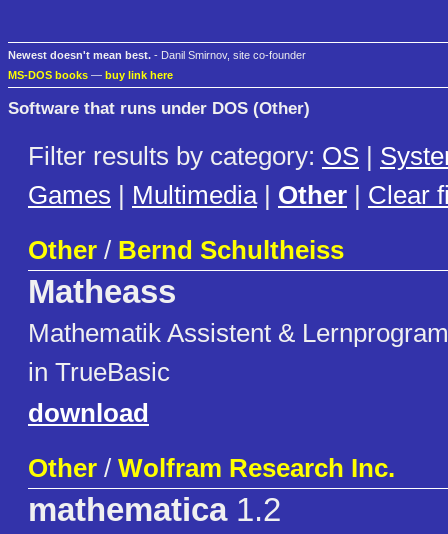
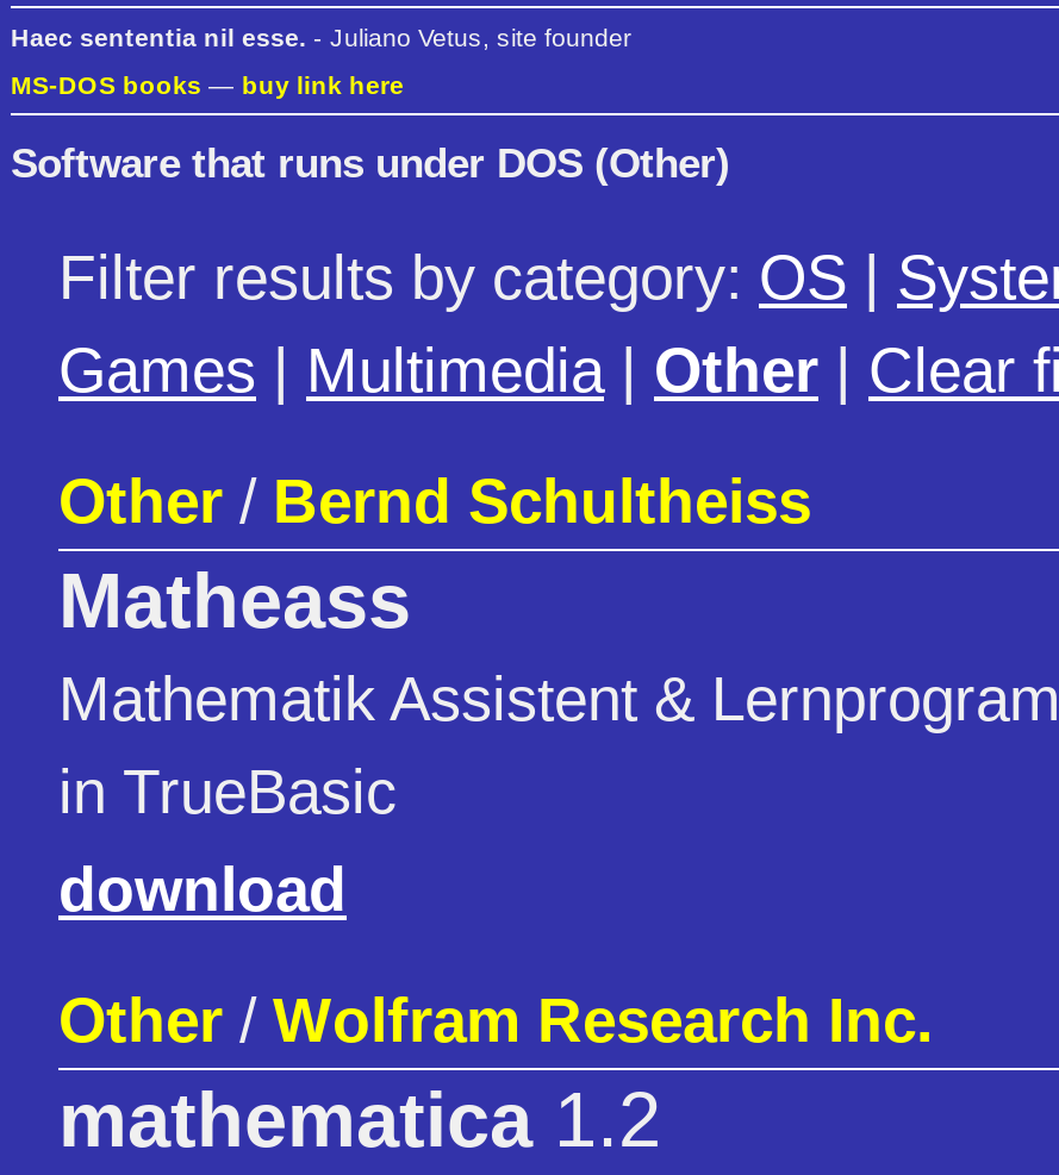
[8,49,306,61] Newest doesn't mean best. - Danil Smirnov, site co-founder -> [11,23,633,52] Haec sententia nil esse. - Juliano Vetus, site founder

